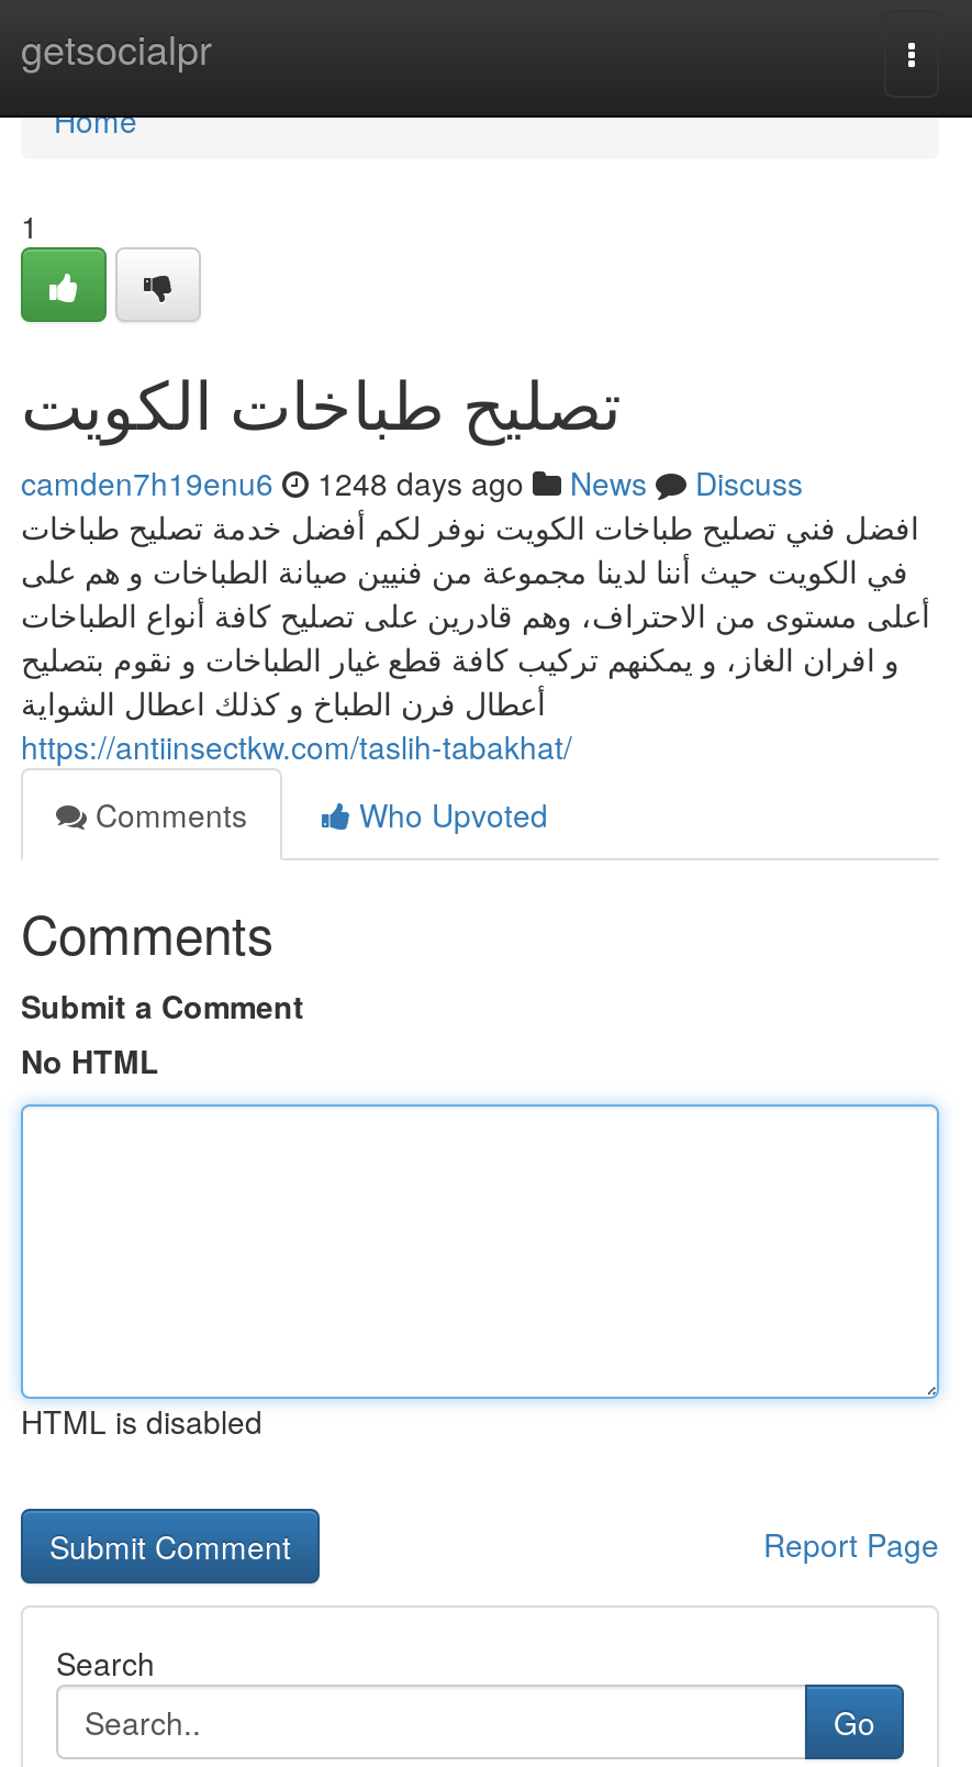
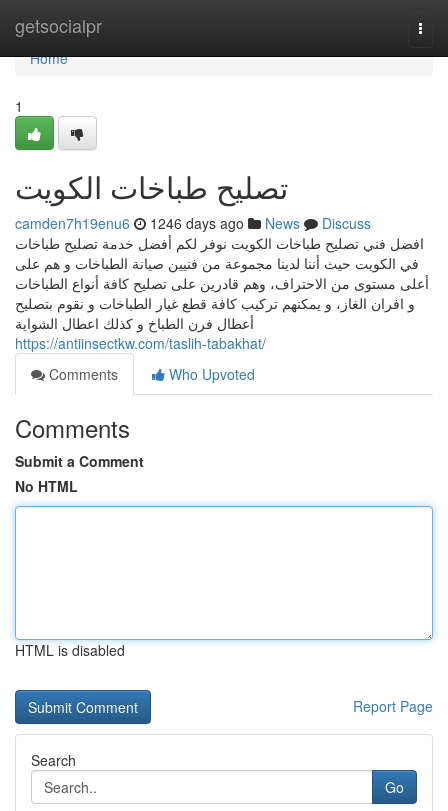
[21,460,803,504] camden7h19enu6 1248 days ago News Discuss -> [15,213,371,233] camden7h19enu6 1246 days ago News Discuss

